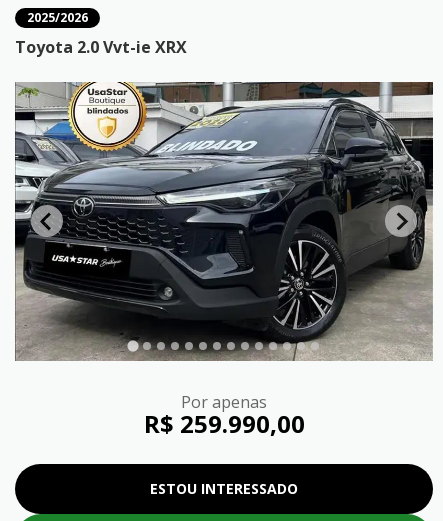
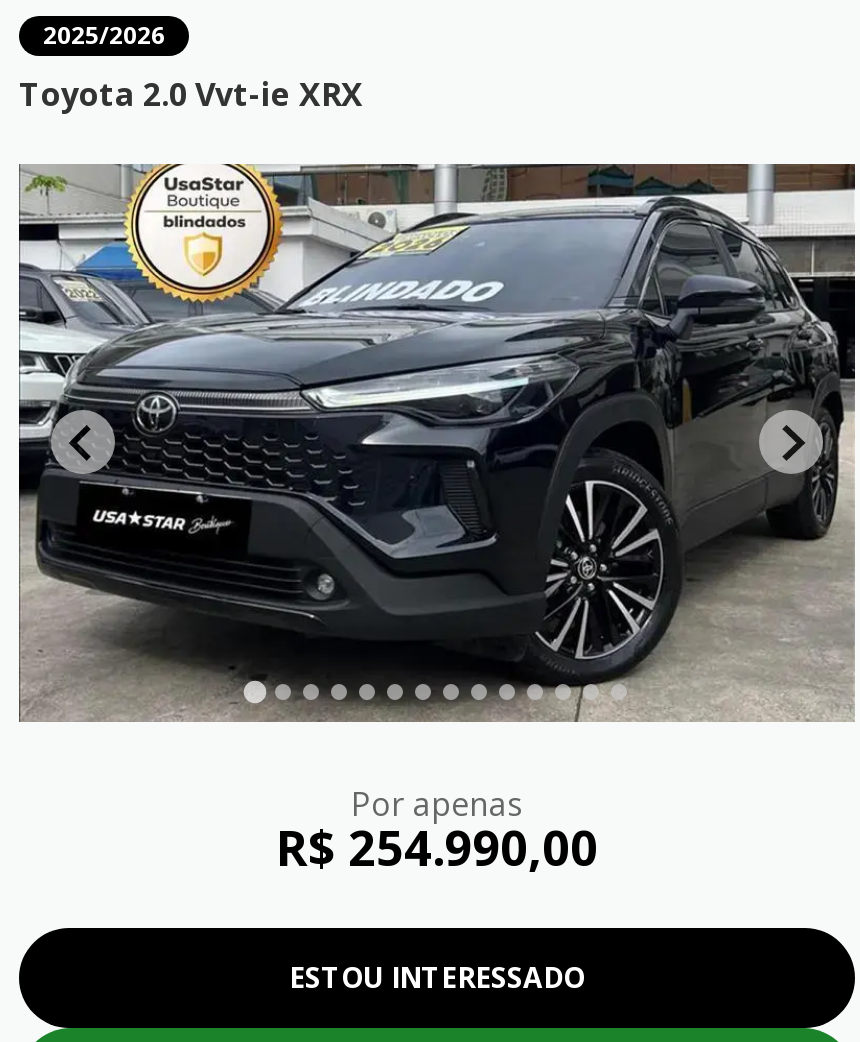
[143,407,304,440] R$ 259.990,00 -> [276,813,598,879] R$ 254.990,00

